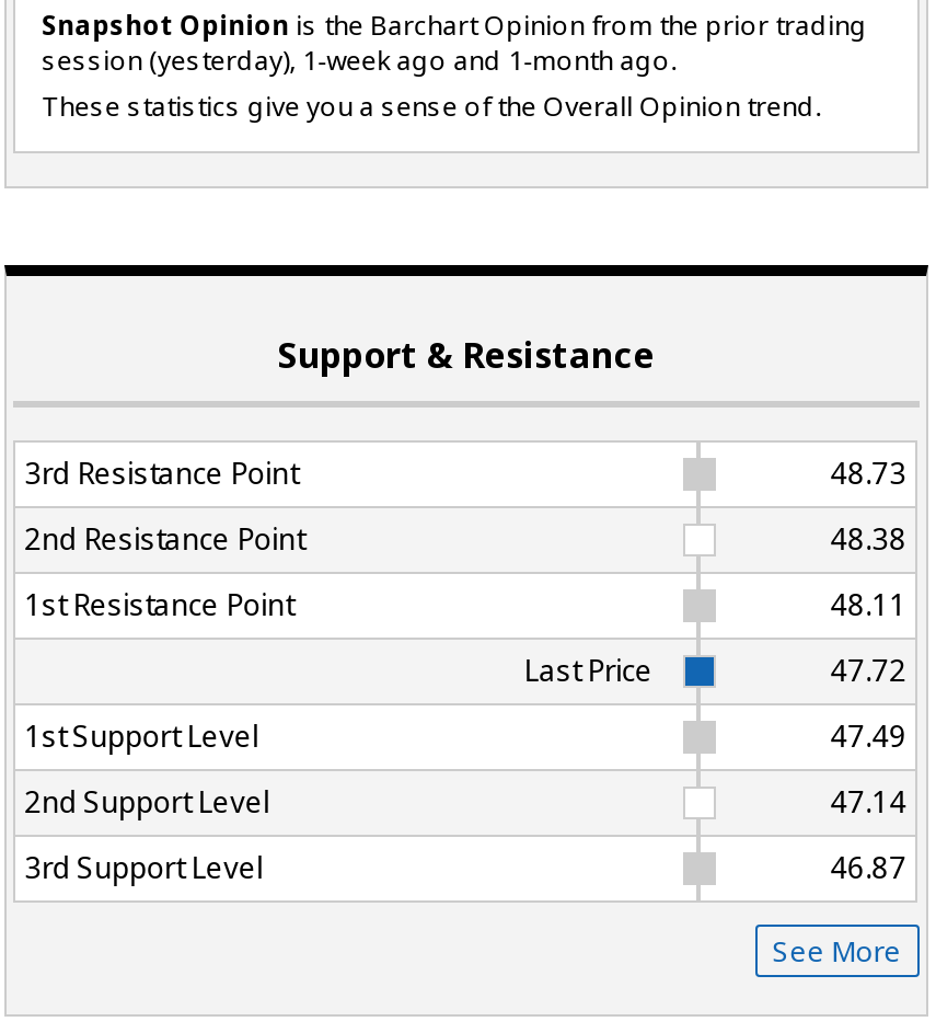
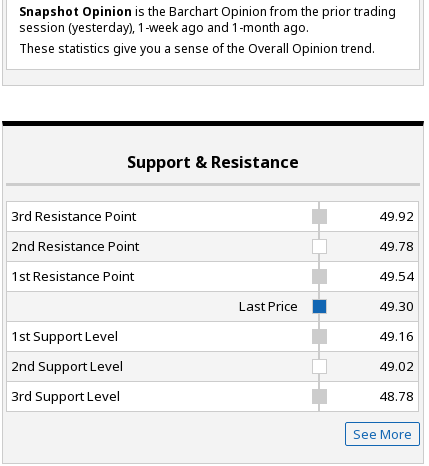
[830,453,907,493] 48.73 -> [379,207,414,225] 49.92
[830,519,907,558] 48.38 -> [379,237,414,255] 49.78
[830,585,907,624] 48.11 -> [379,267,414,285] 49.54
[830,650,907,690] 47.72 -> [379,297,414,315] 49.30
[830,716,907,755] 47.49 -> [379,327,414,345] 49.16
[830,782,907,821] 47.14 -> [379,357,414,375] 49.02
[830,847,907,887] 46.87 -> [379,387,414,405] 48.78

